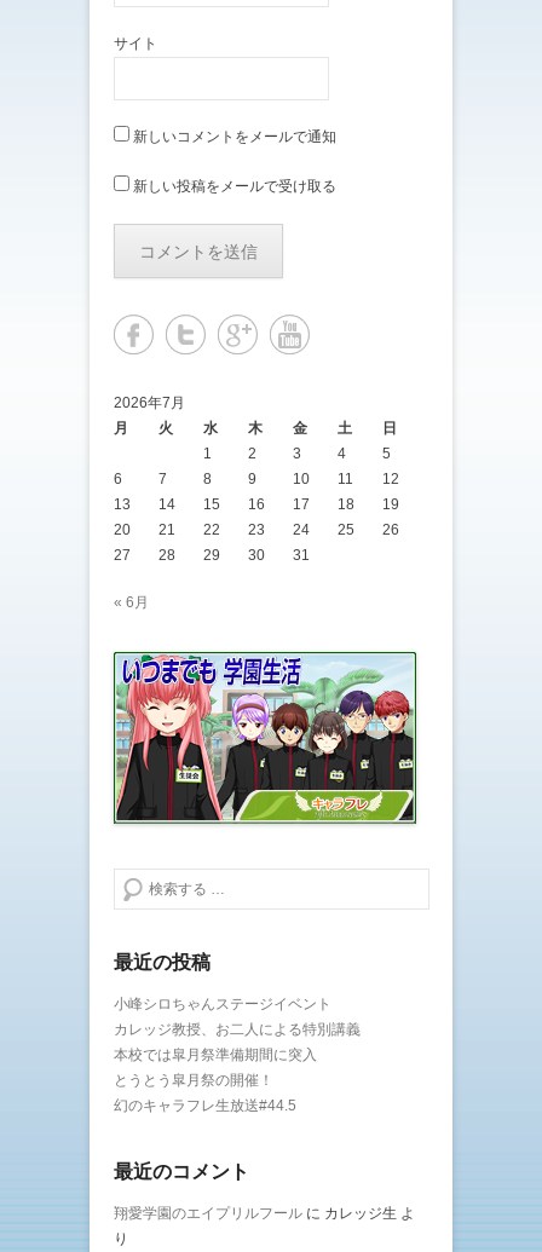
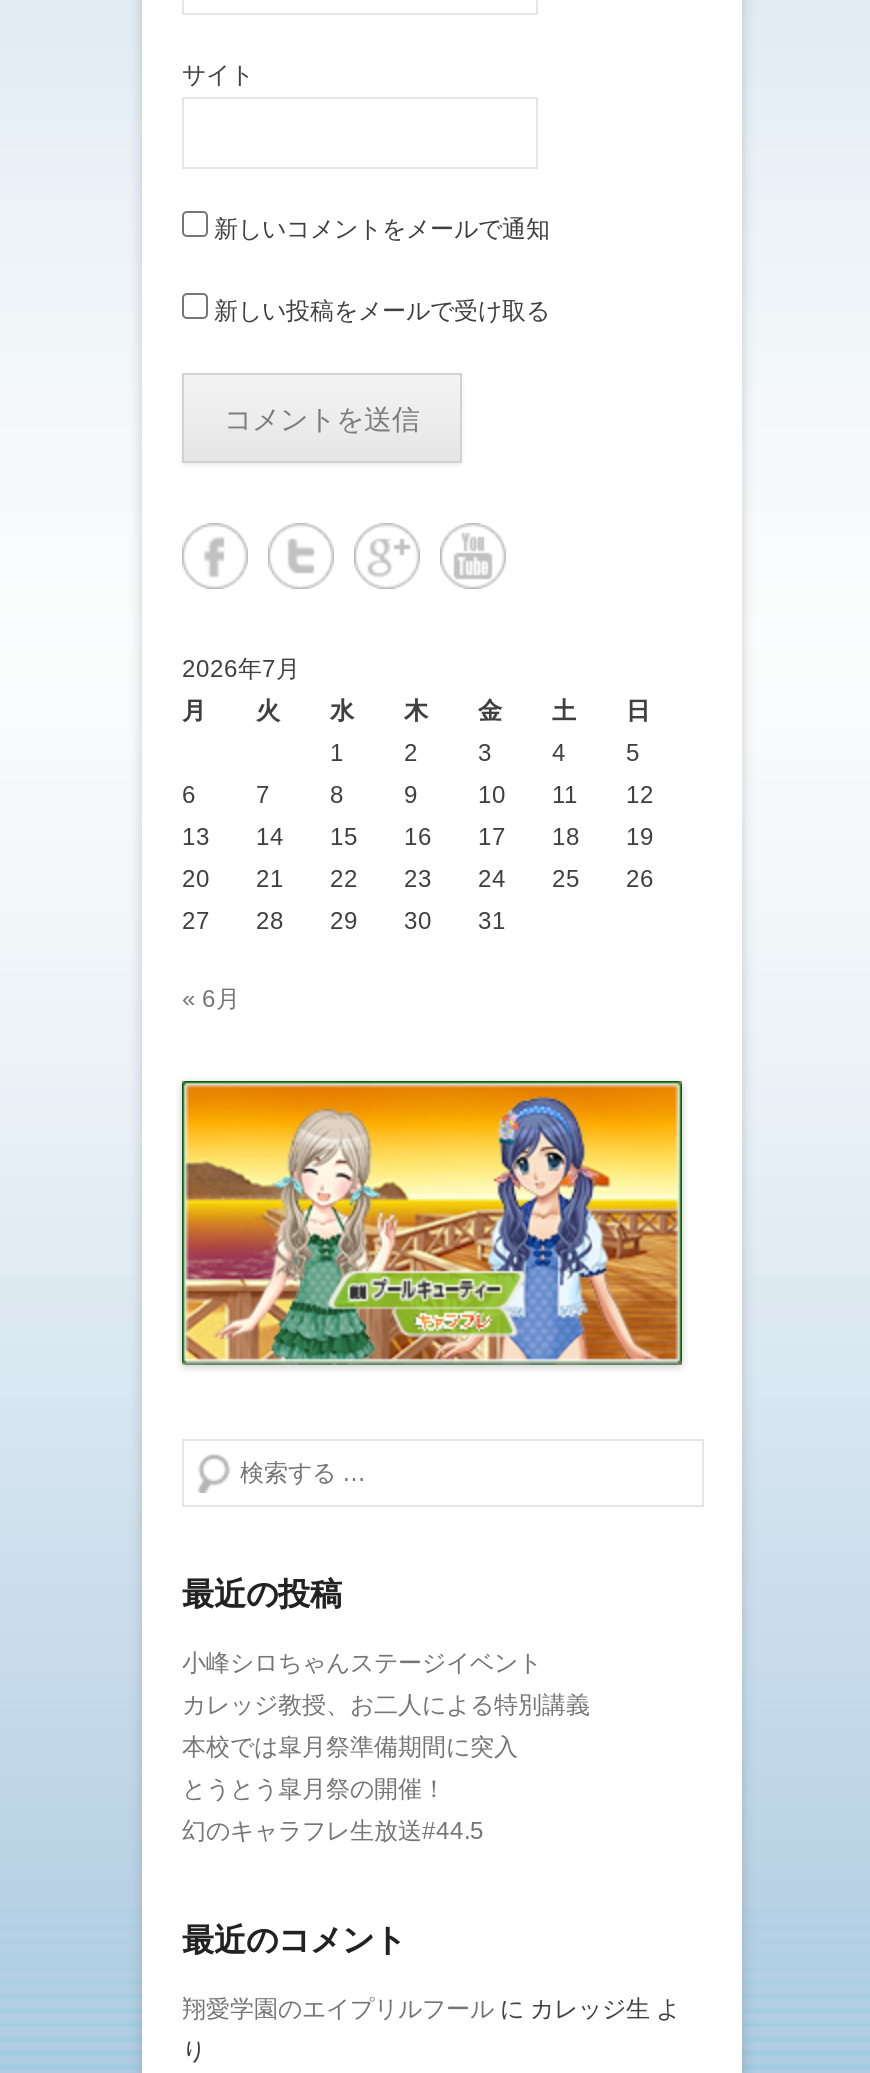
[115,653,415,821] [image] -> [184,1083,680,1363] [image]

